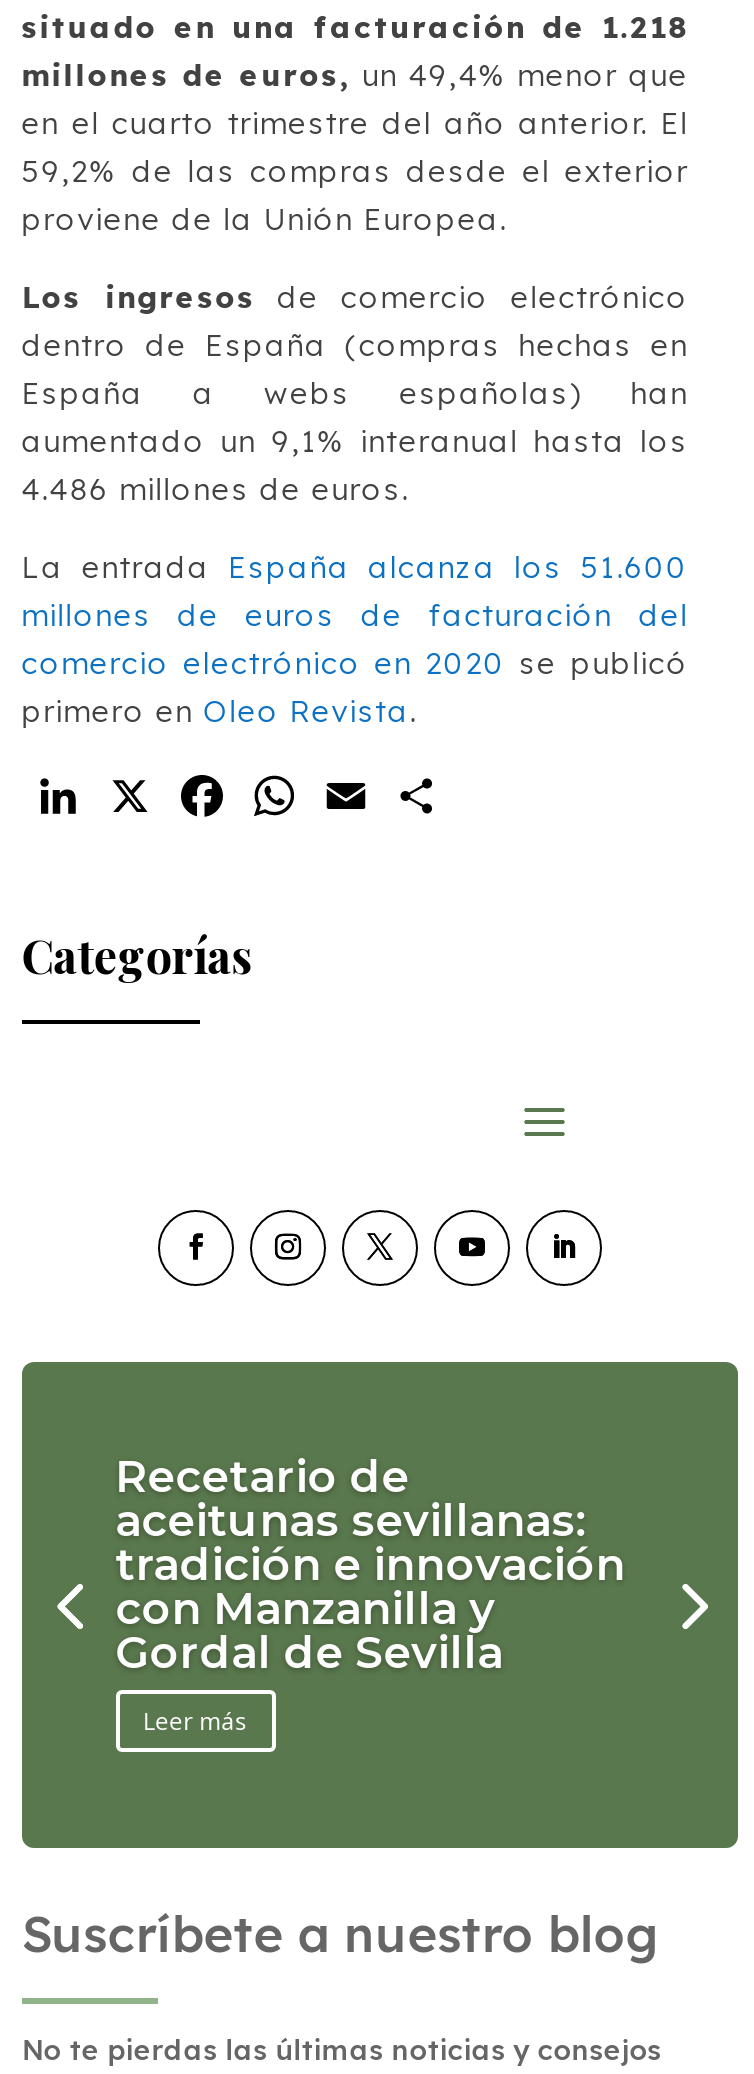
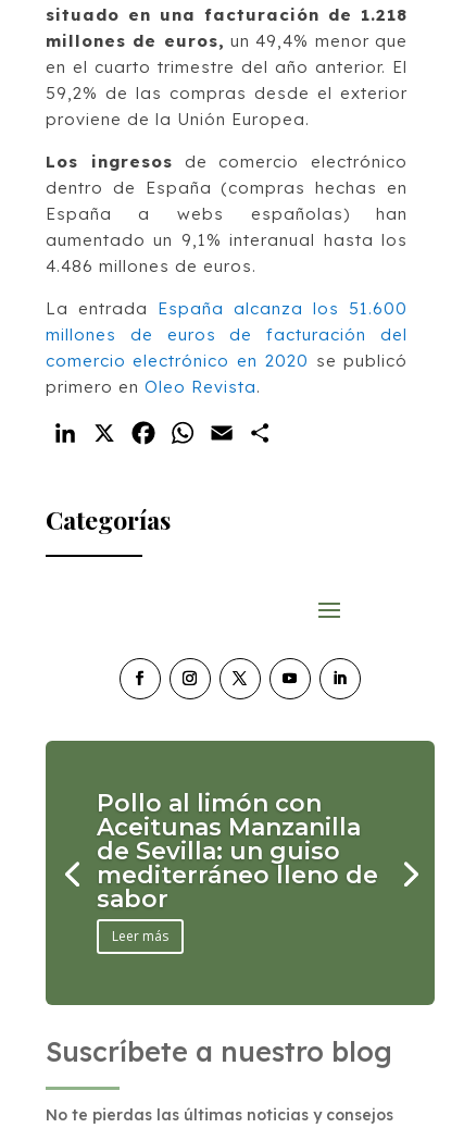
[115,1450,625,1680] Recetario de | aceitunas sevillanas: | tradición e innovación | con Manzanilla y | Gordal de Sevilla -> [96,789,378,914] Pollo al limón con | Aceitunas Manzanilla | de Sevilla: un guiso | mediterráneo lleno de | sabor

